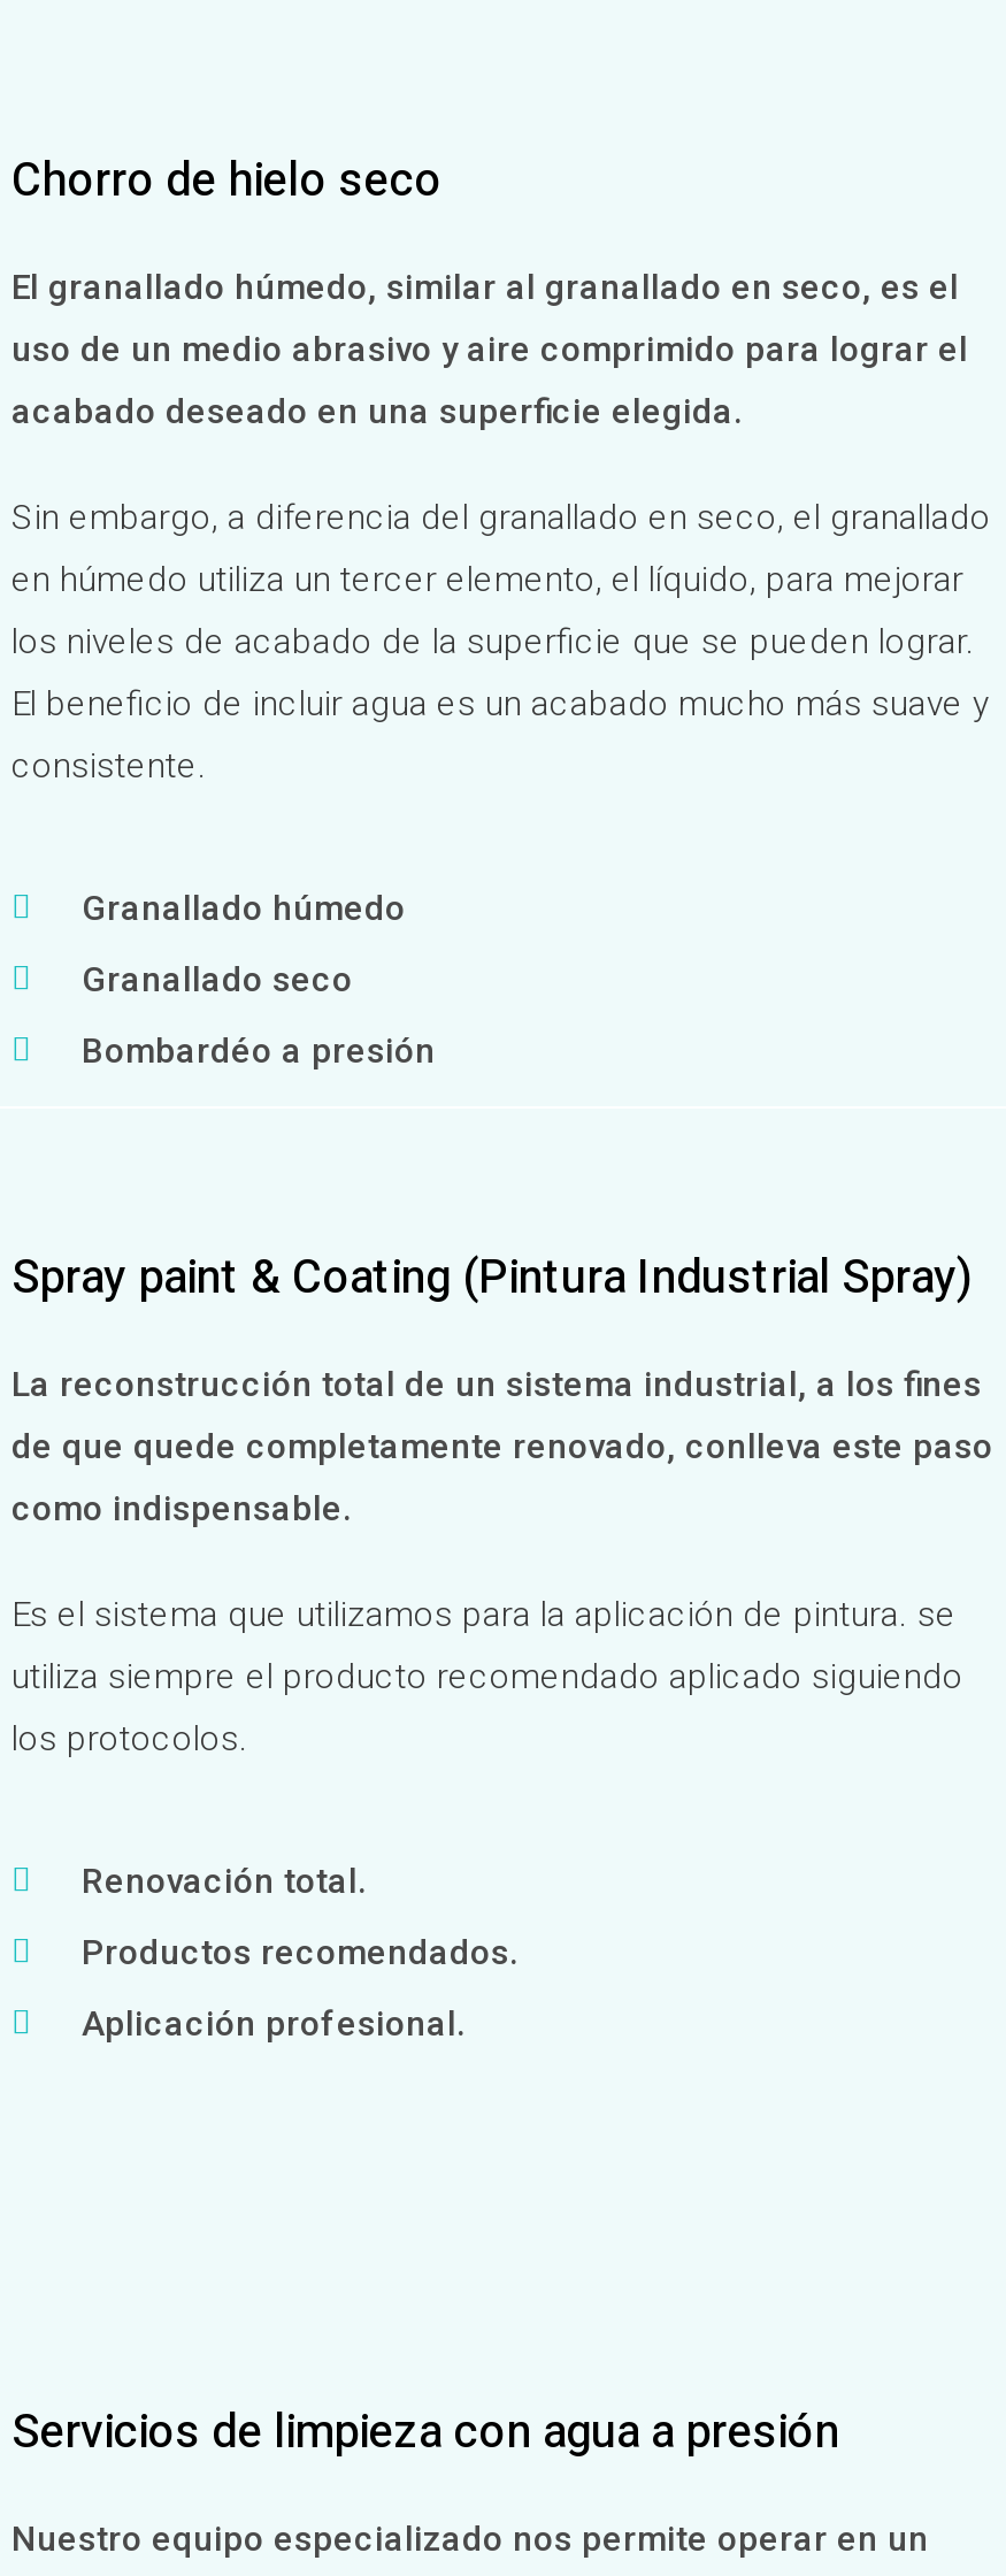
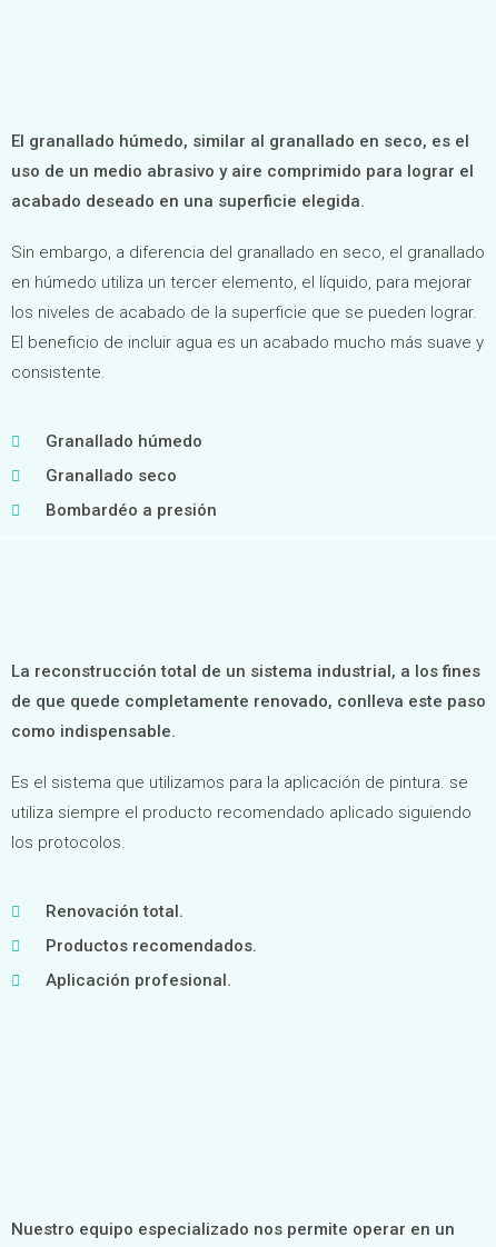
[11,147,441,214] Chorro de hielo seco -> none
[11,1244,973,1311] Spray paint & Coating (Pintura Industrial Spray) -> none
[11,2399,839,2466] Servicios de limpieza con agua a presión -> none

